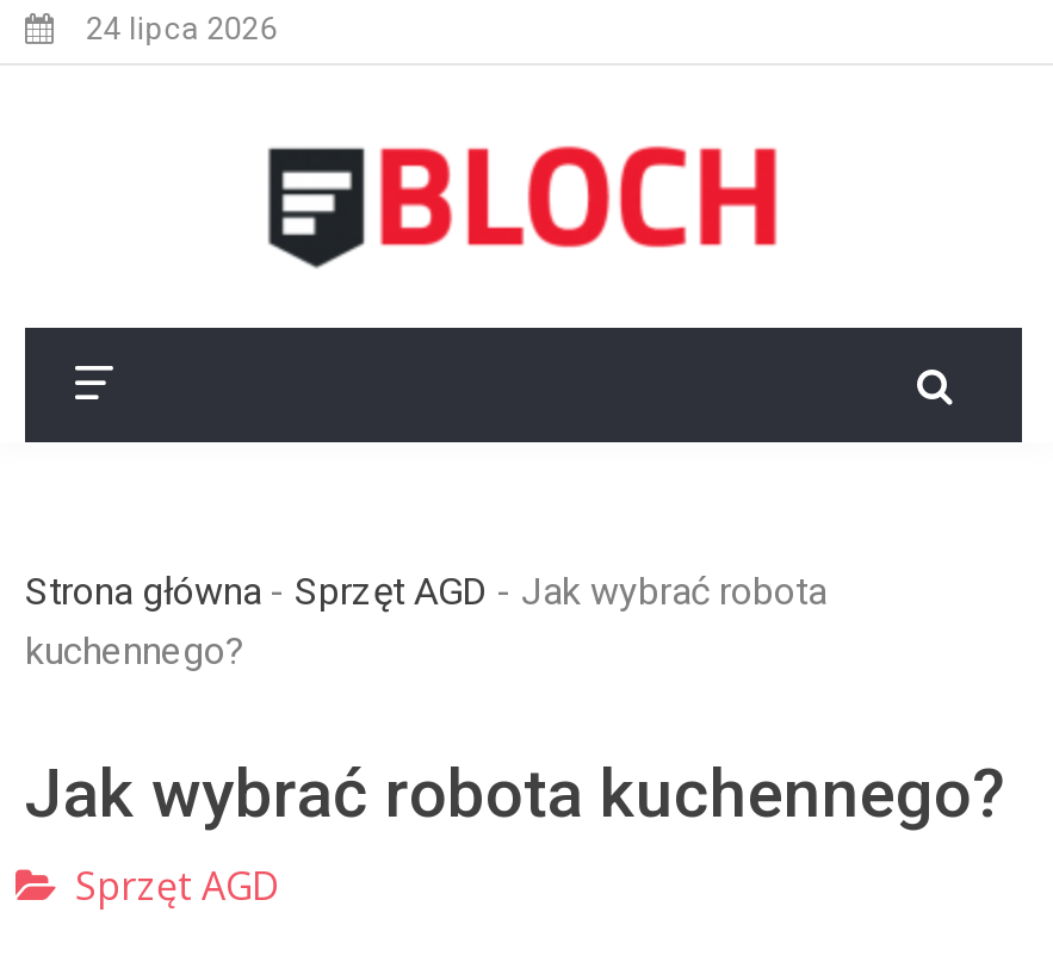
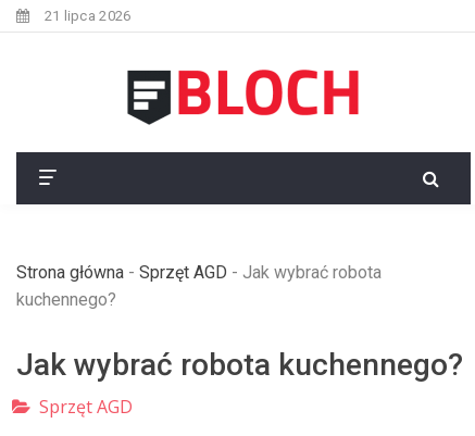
[78,11,277,46] 24 lipca 2026 -> [41,8,131,24] 21 lipca 2026

